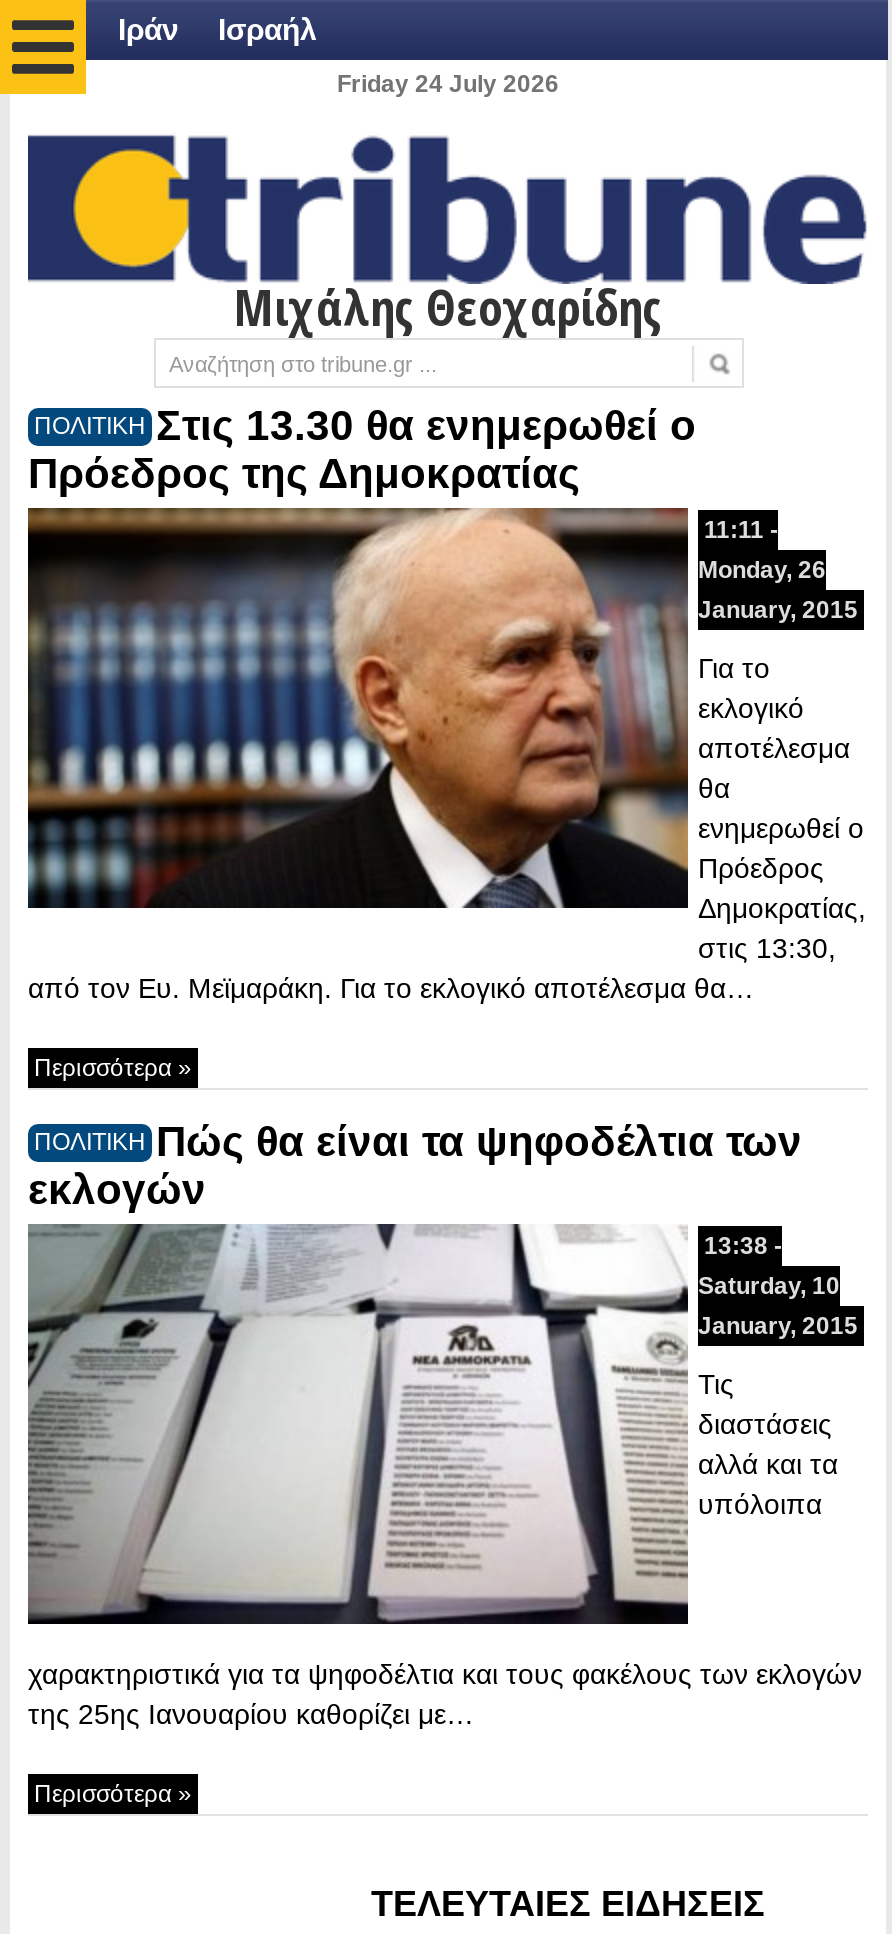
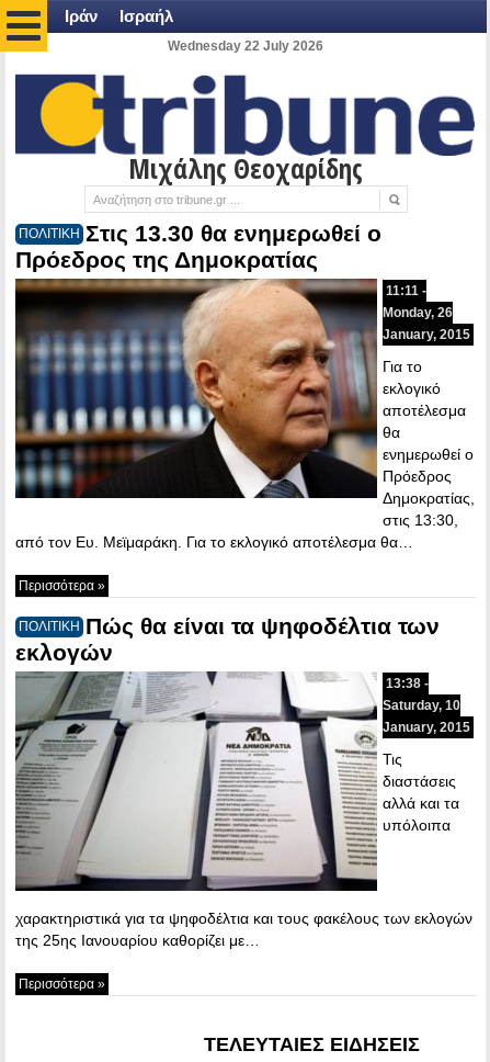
[337,70,559,98] Friday 24 July 2026 -> [168,38,323,54] Wednesday 22 July 2026

